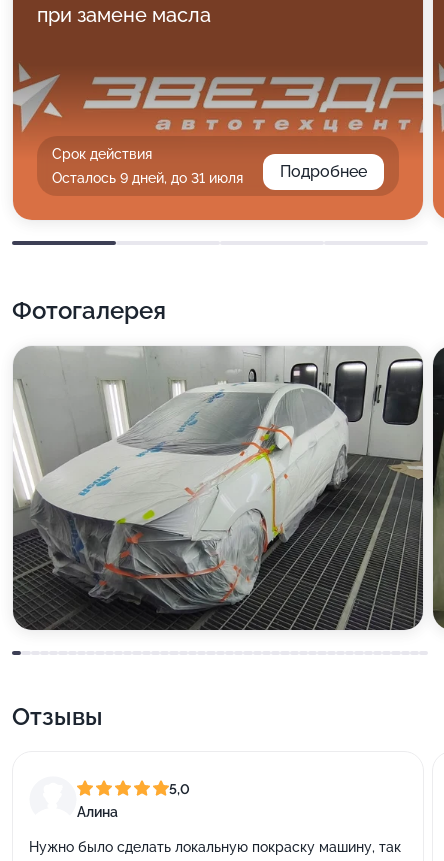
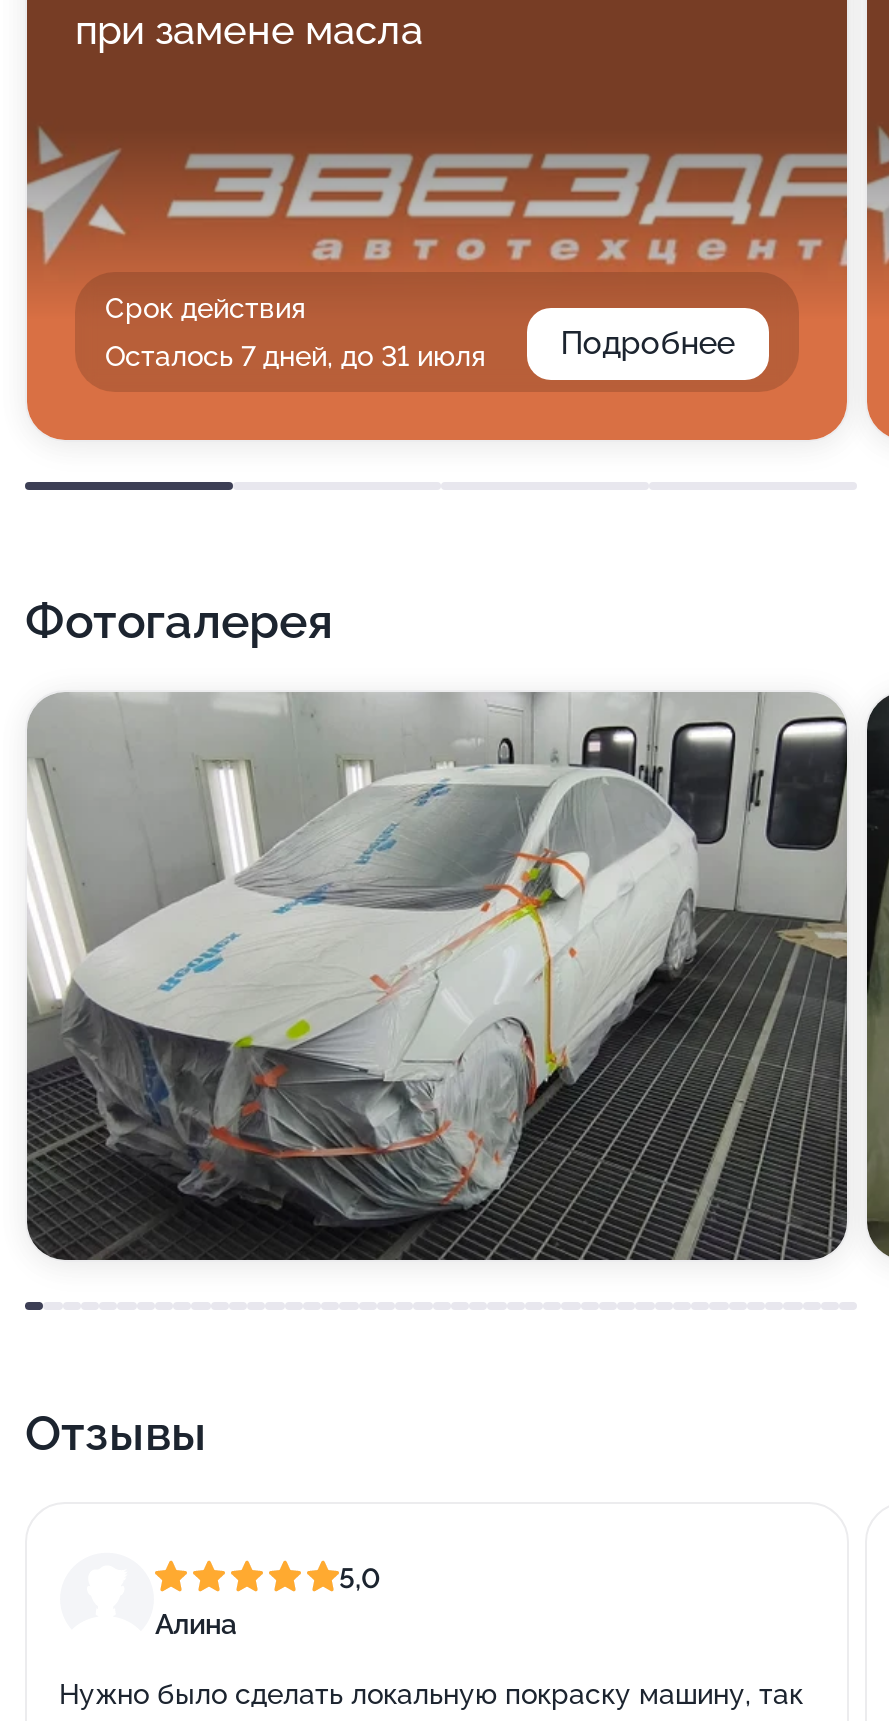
[52,170,243,186] Осталось 9 дней, до 31 июля -> [105,340,485,372] Осталось 7 дней, до 31 июля

